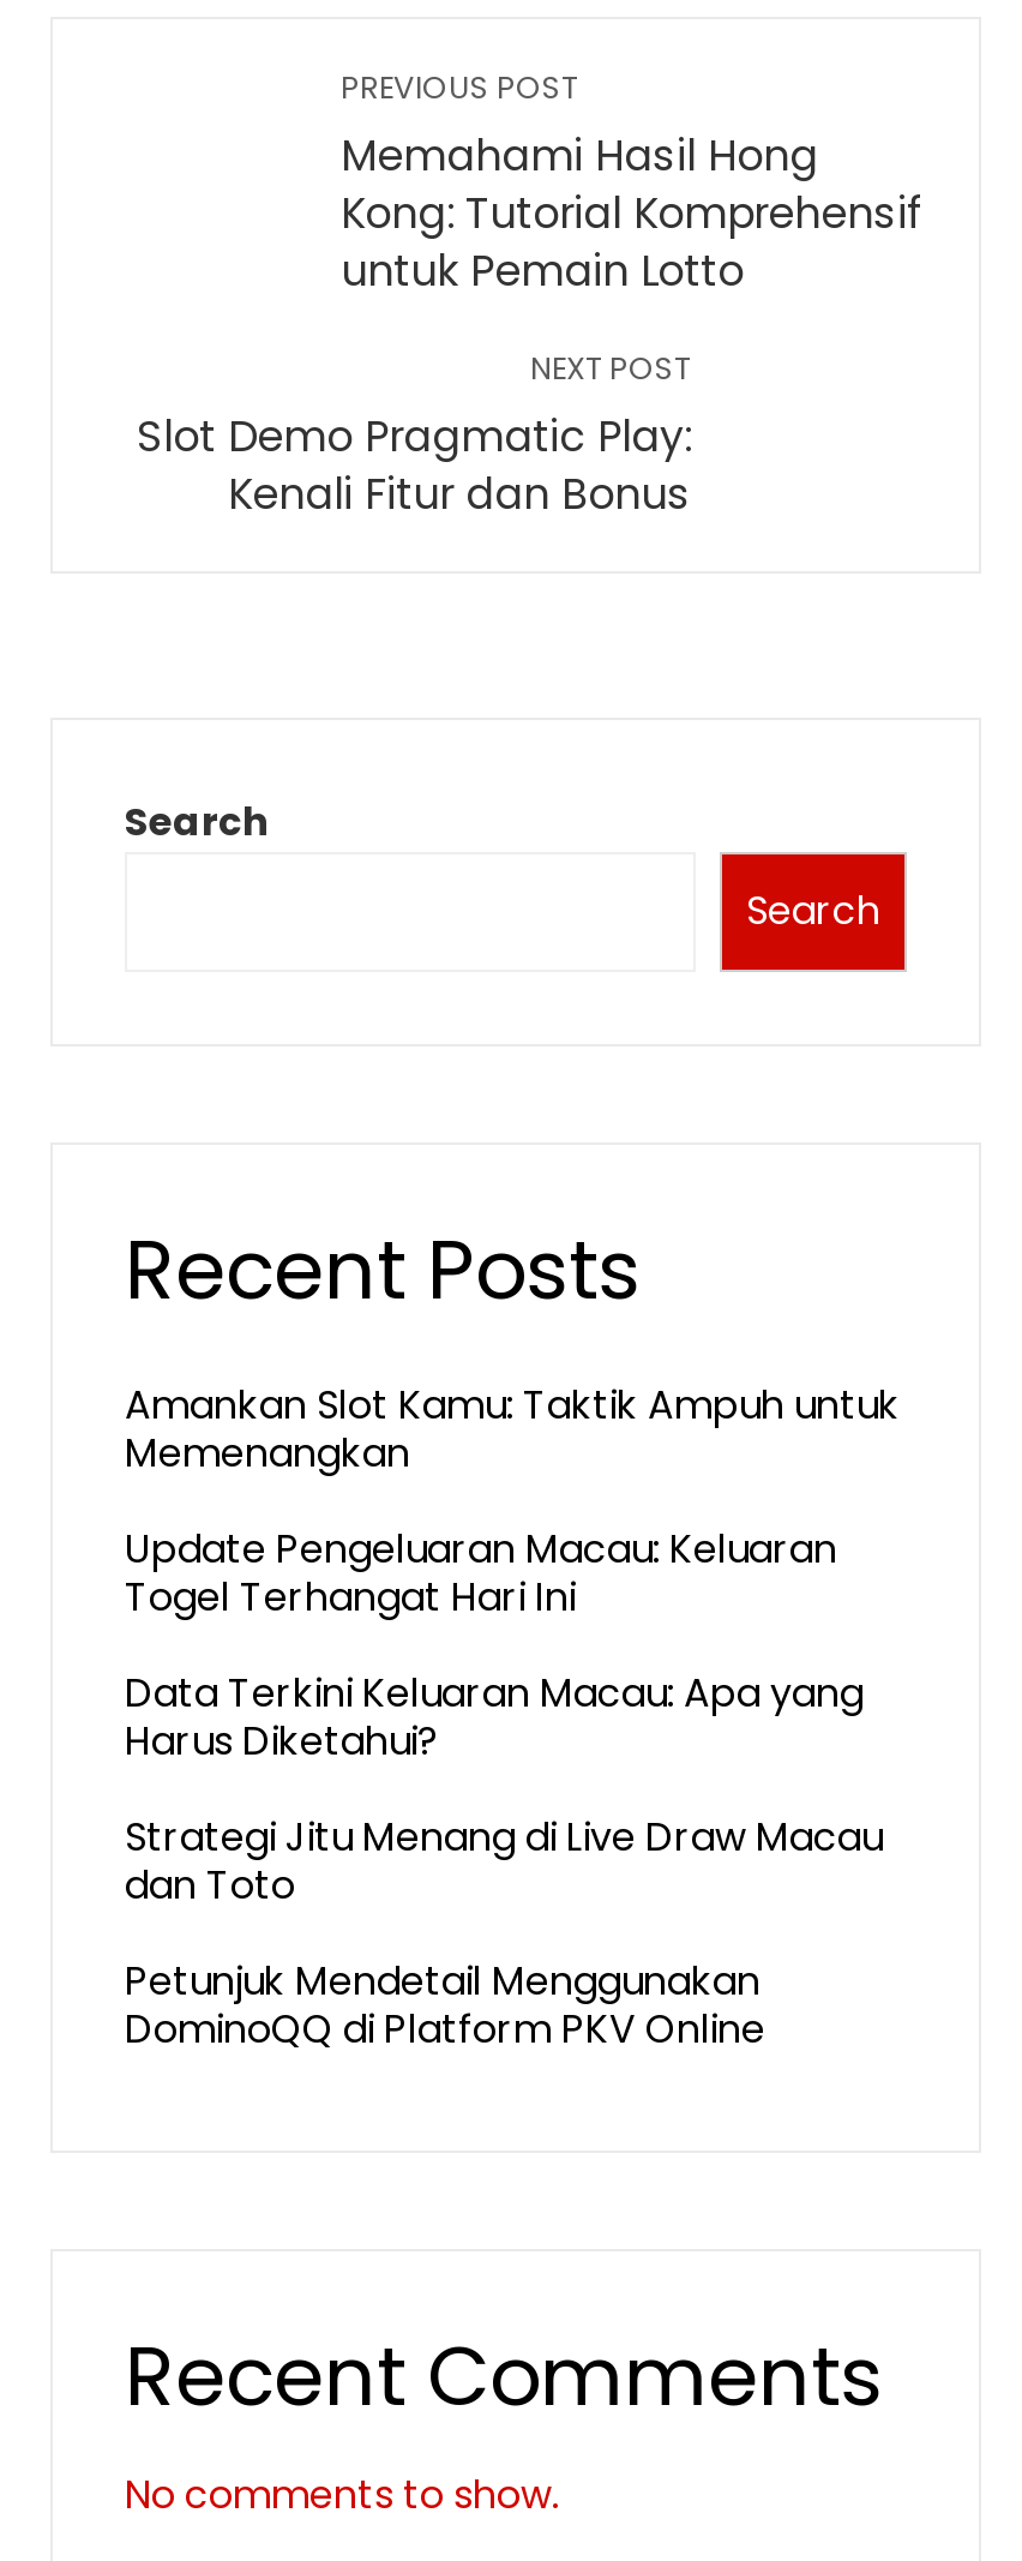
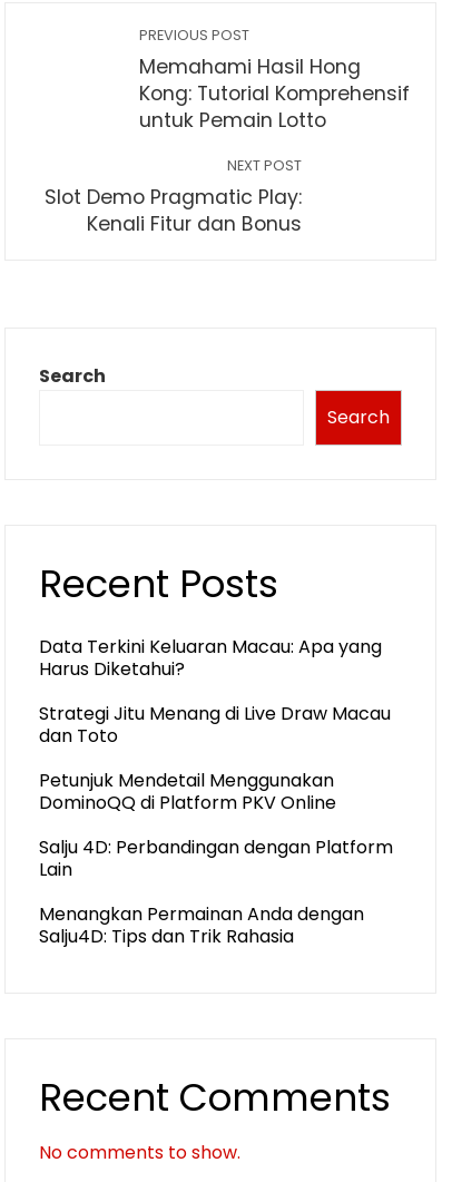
[125,1378,900,1625] Amankan Slot Kamu: Taktik Ampuh untuk | Memenangkan | Update Pengeluaran Macau: Keluaran | Togel Terhangat Hari Ini -> none
moved [125,1666,883,2057] -> [39,634,391,815]: Data Terkini Keluaran Macau: Apa yang | Harus Diketahui? | Strategi Jitu Menang di Live Draw Macau | dan Toto | Petunjuk Mendetail Menggunakan | DominoQQ di Platform PKV Online
none -> [39,834,393,949] Salju 4D: Perbandingan dengan Platform | Lain | Menangkan Permainan Anda dengan | Salju4D: Tips dan Trik Rahasia

